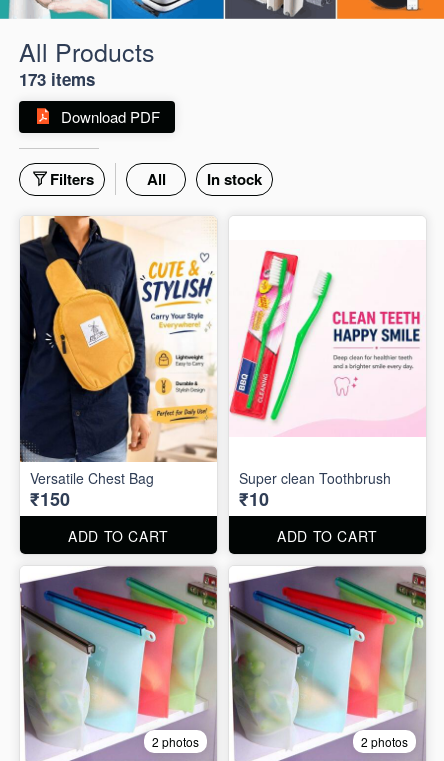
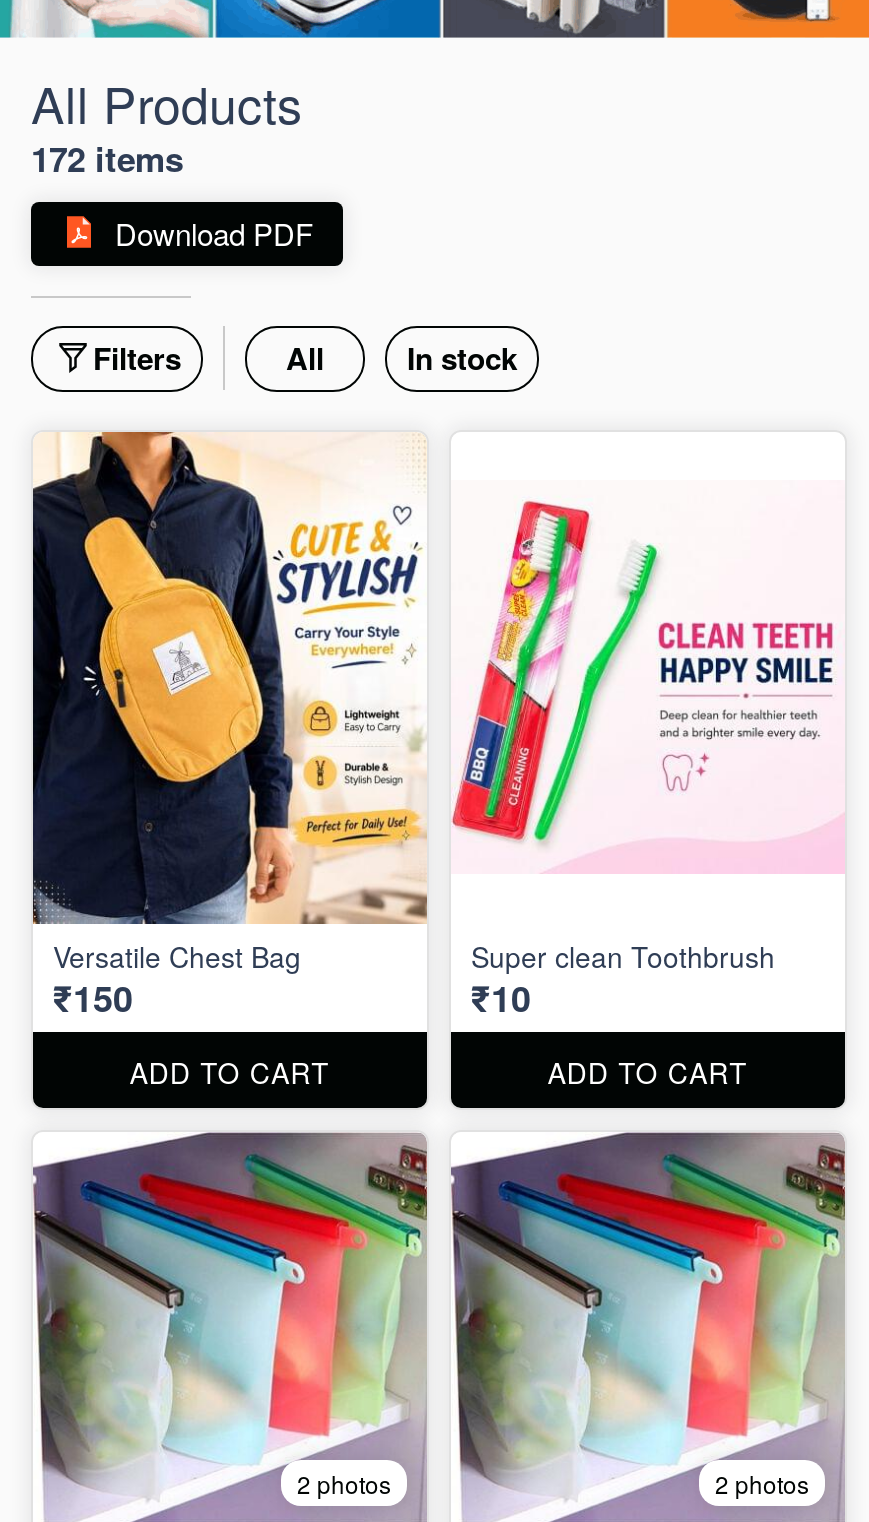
[19,67,95,91] 173 items -> [31,133,183,181] 172 items

